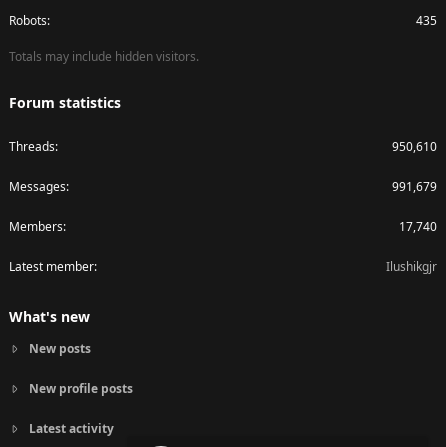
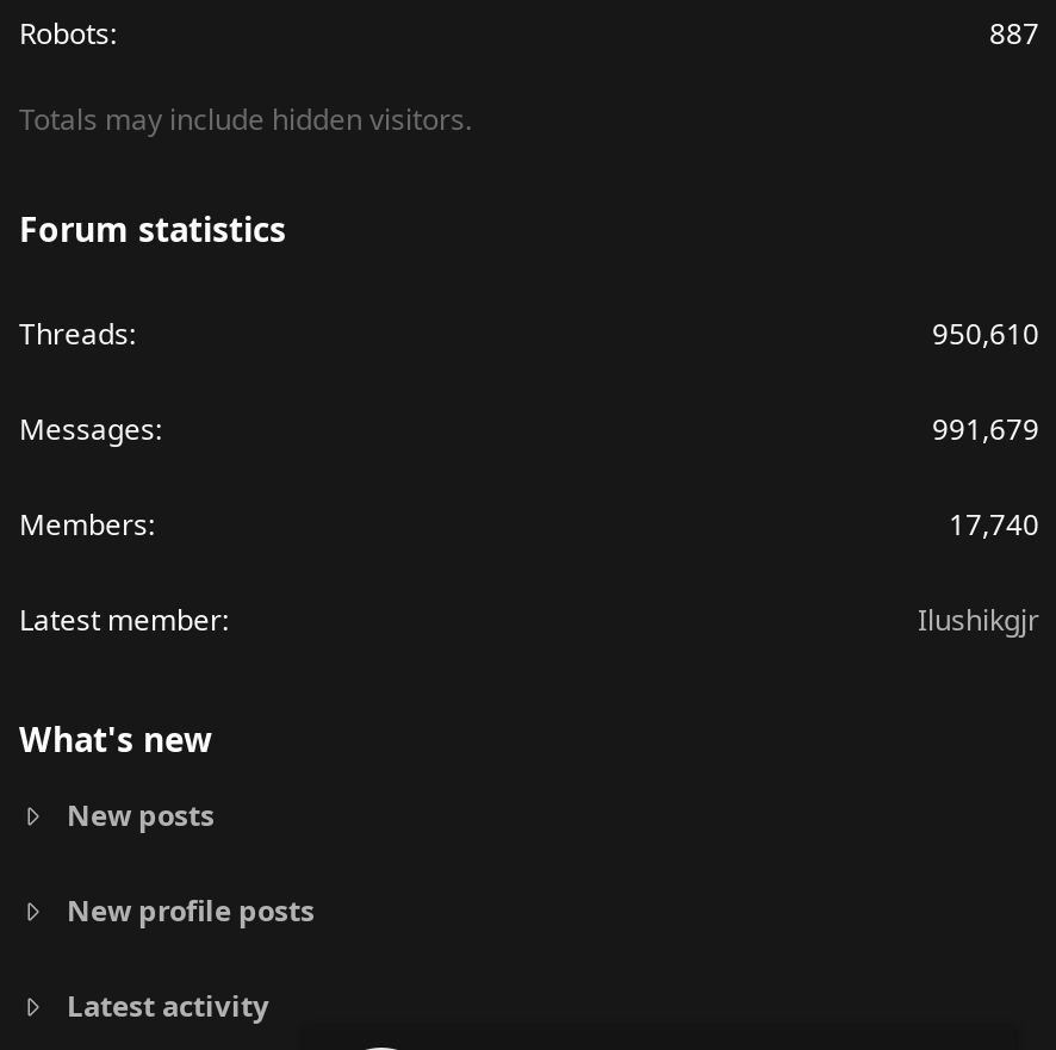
[416,12,437,29] 435 -> [989,13,1039,54] 887

